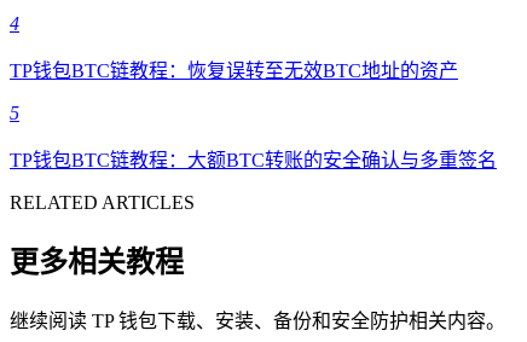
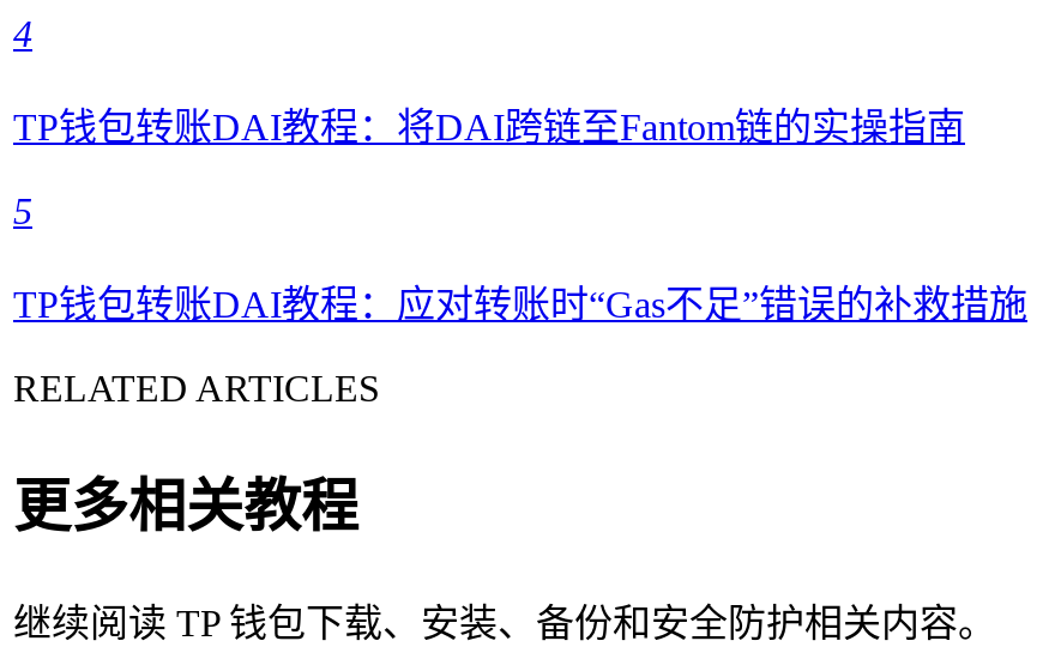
[10,61,458,81] TP钱包BTC链教程：恢复误转至无效BTC地址的资产 -> [13,107,965,148] TP钱包转账DAI教程：将DAI跨链至Fantom链的实操指南
[10,150,497,171] TP钱包BTC链教程：大额BTC转账的安全确认与多重签名 -> [13,285,1027,325] TP钱包转账DAI教程：应对转账时“Gas不足”错误的补救措施

